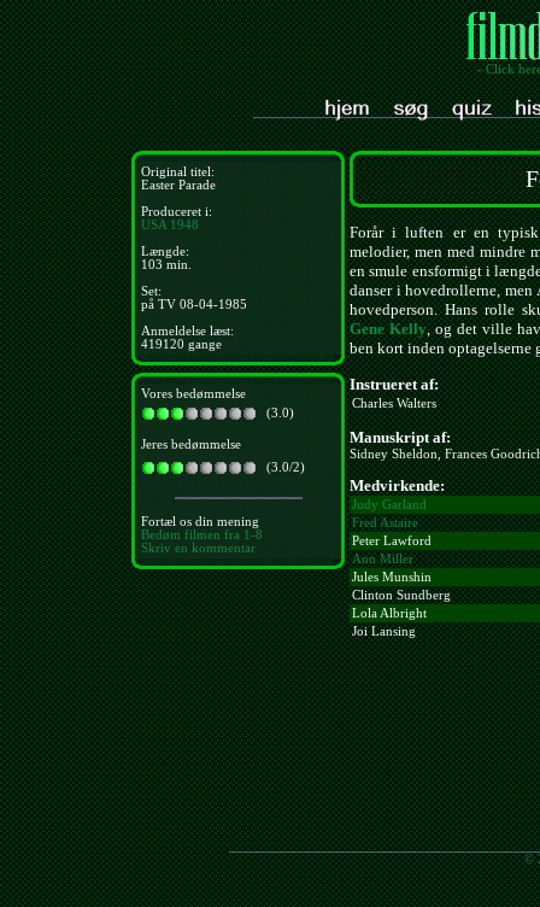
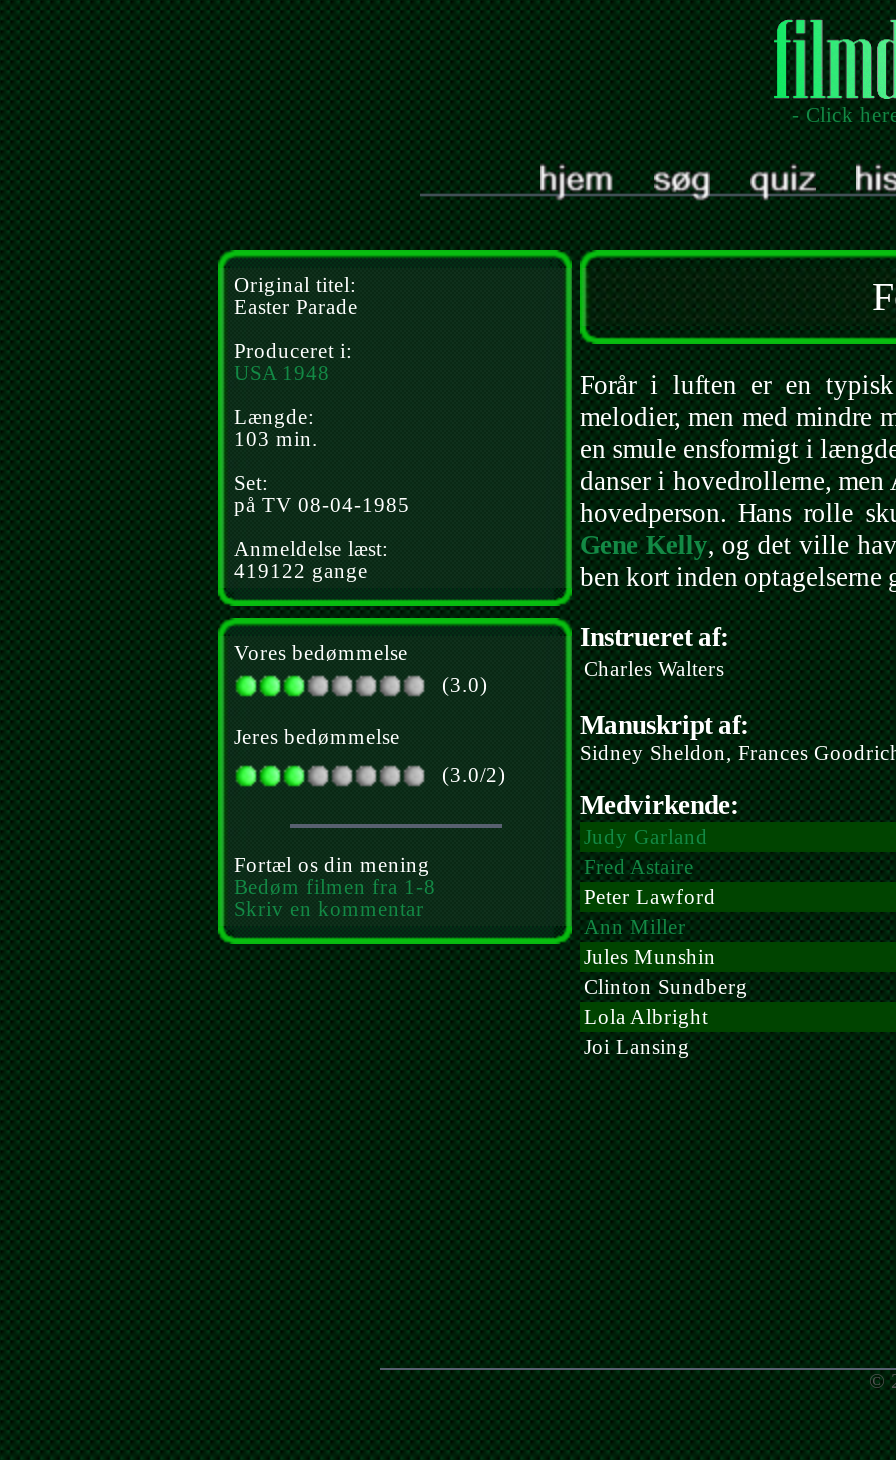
[141,338,222,351] 419120 gange -> [234,560,368,582] 419122 gange

